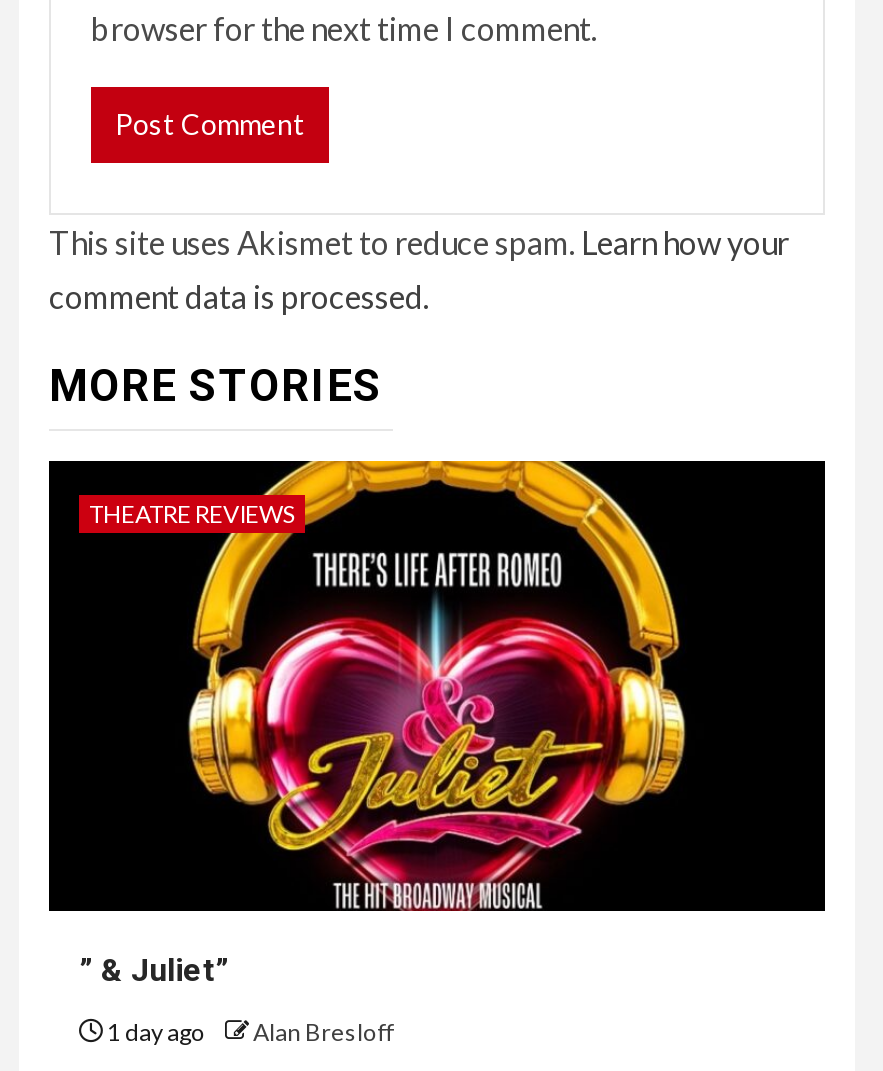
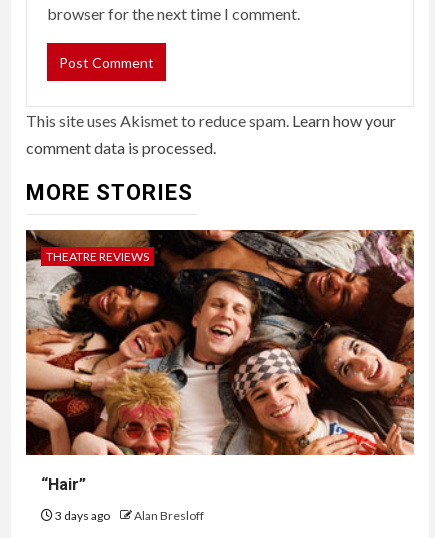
[47,458,827,988] [image] | ” & Juliet” -> [25,229,415,494] [image] | “Hair”
[103,1016,393,1046] 1 day ago Alan Bresloff -> [53,508,204,523] 3 days ago Alan Bresloff

